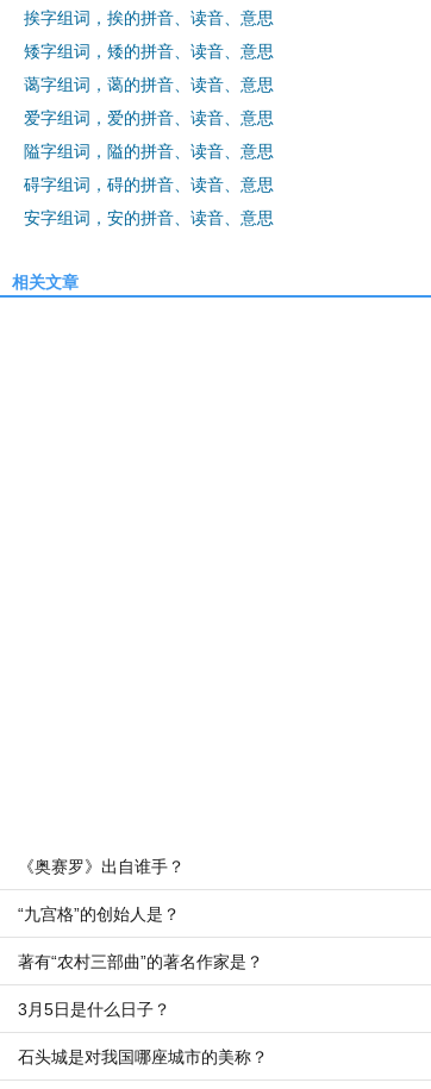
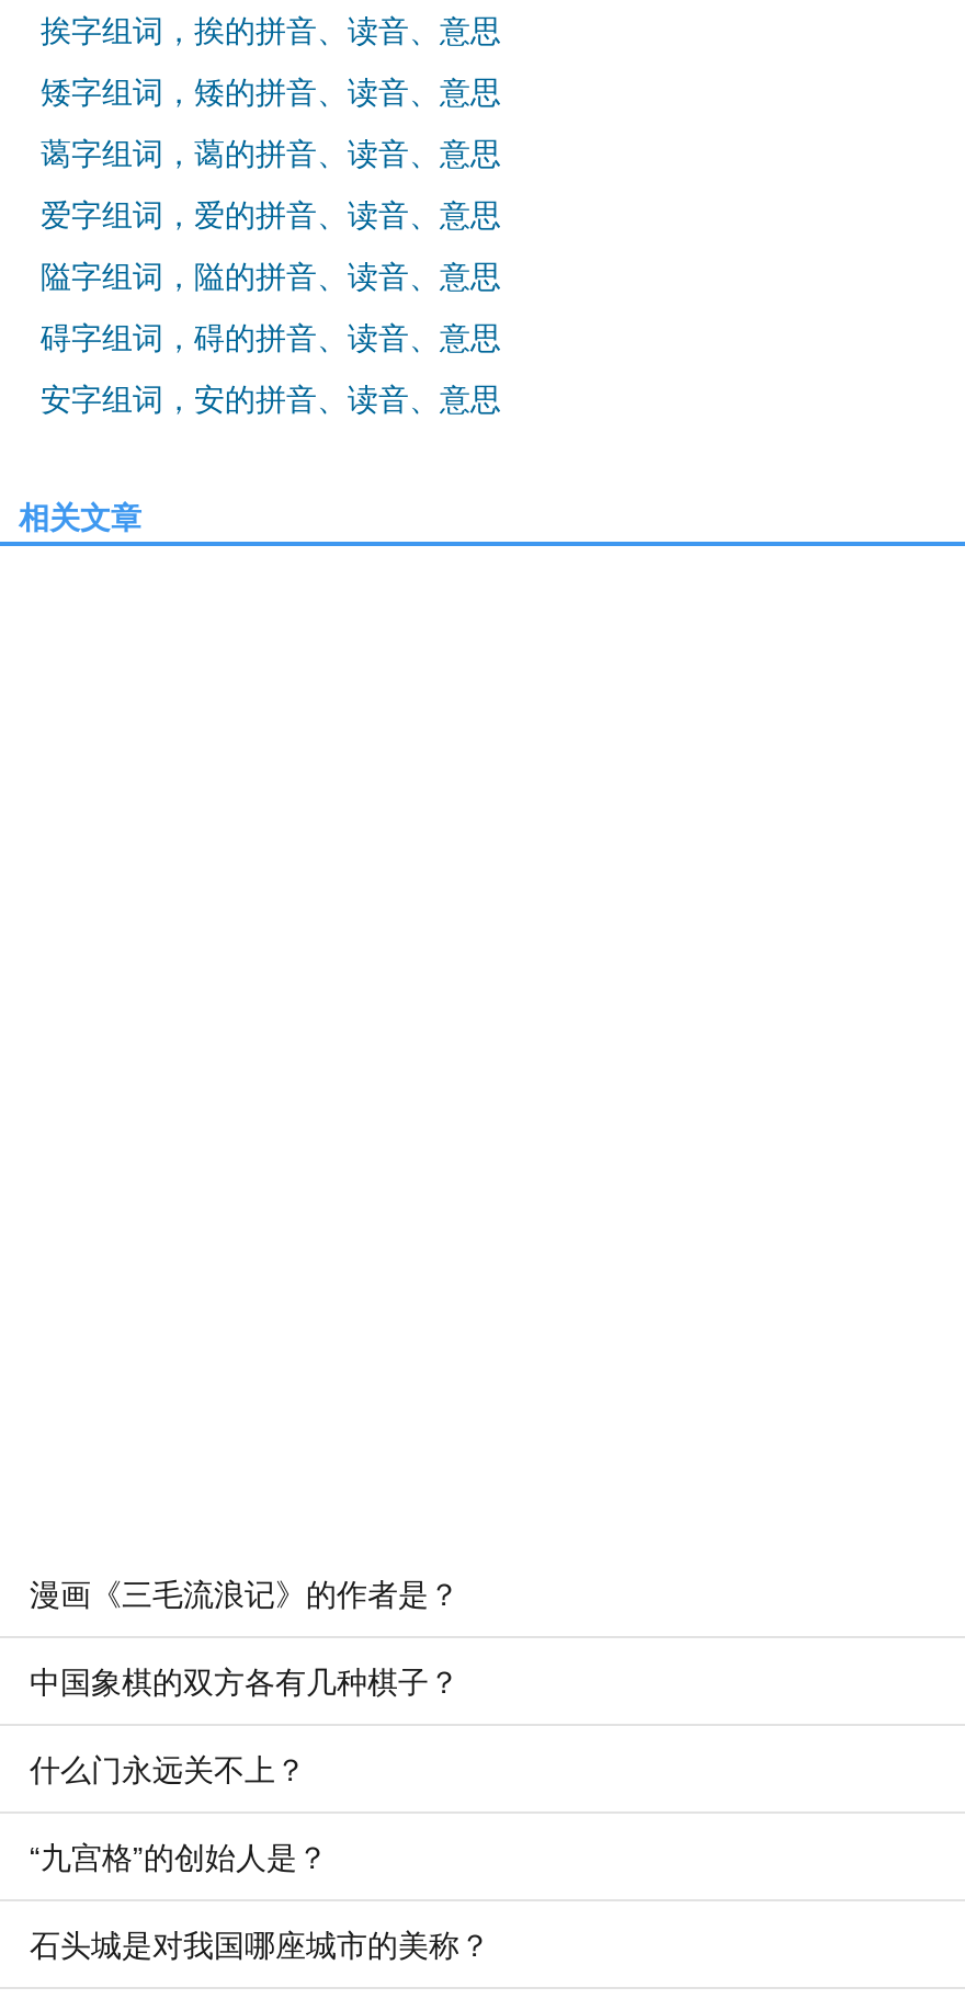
[18,857,185,876] 《奥赛罗》出自谁手？ -> [30,1576,459,1787] 漫画《三毛流浪记》的作者是？ | 中国象棋的双方各有几种棋子？ | 什么门永远关不上？
moved [18,904,180,923] -> [30,1840,328,1875]: “九宫格”的创始人是？
[18,952,263,1019] 著有“农村三部曲”的著名作家是？ | 3月5日是什么日子？ -> none

